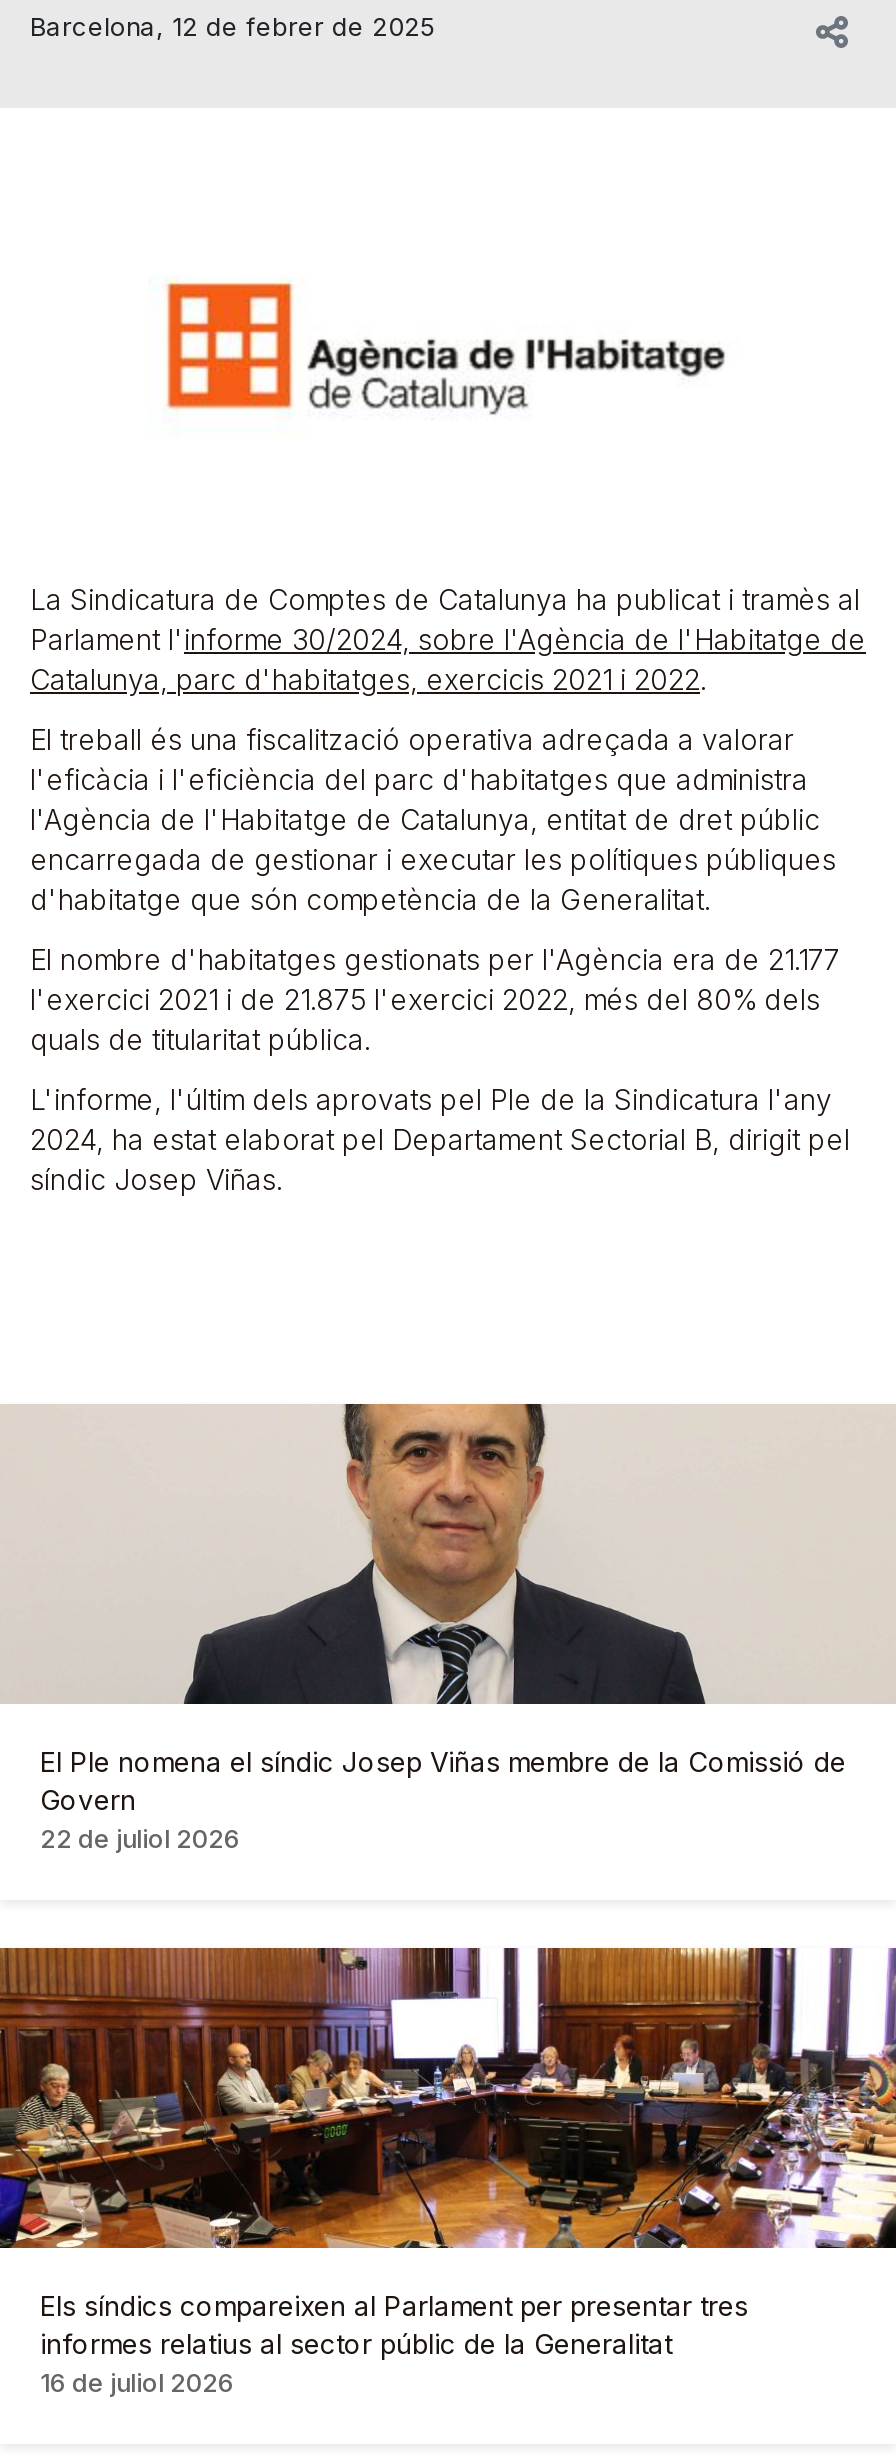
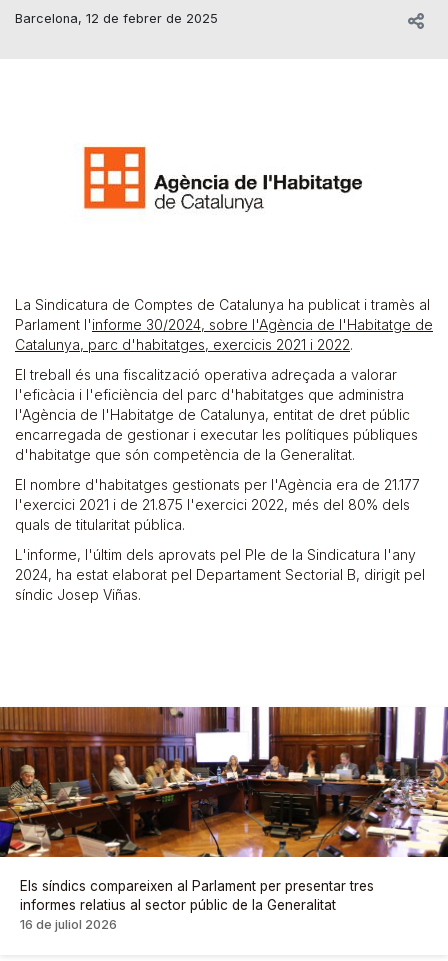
[6,1402,890,1854] [image] | El Ple nomena el síndic Josep Viñas membre de la Comissió de | Govern | 22 de juliol 2026 -> none

